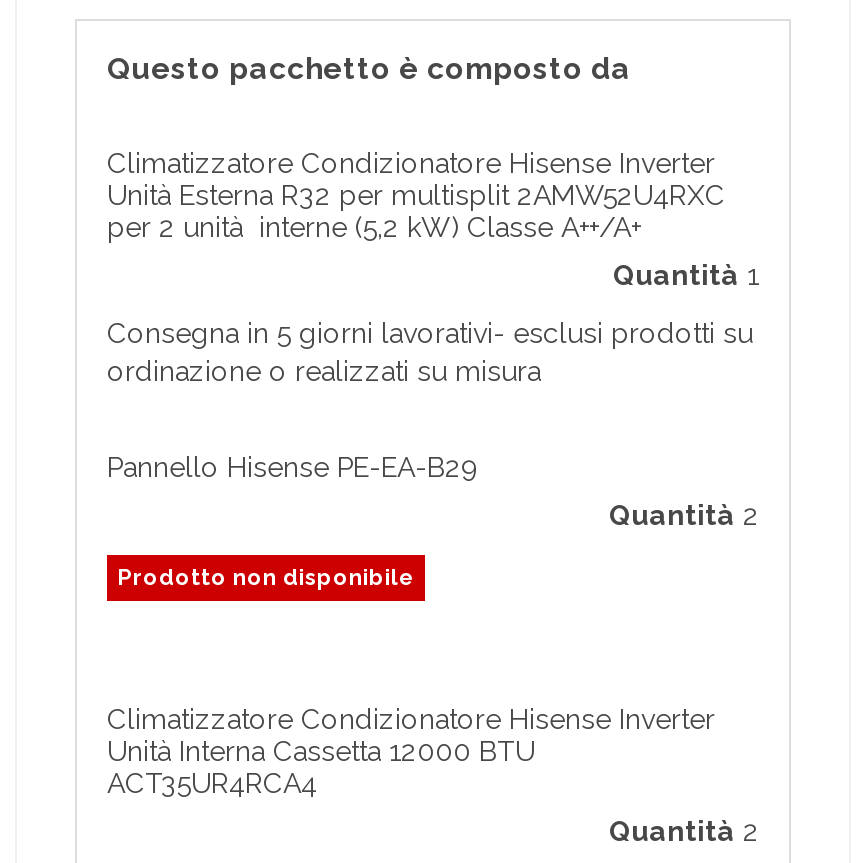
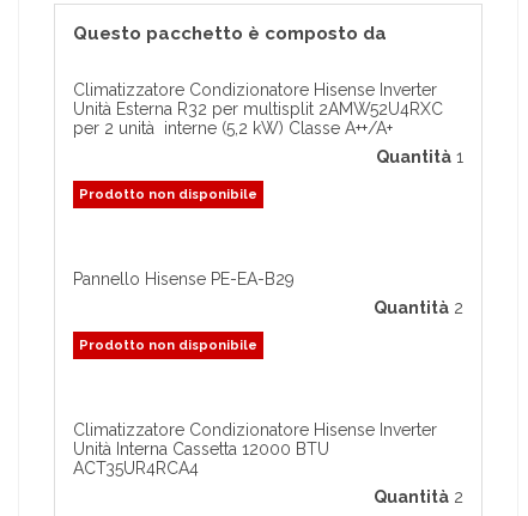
[107,316,753,386] Consegna in 5 giorni lavorativi- esclusi prodotti su | ordinazione o realizzati su misura -> [79,186,257,202] Prodotto non disponibile

